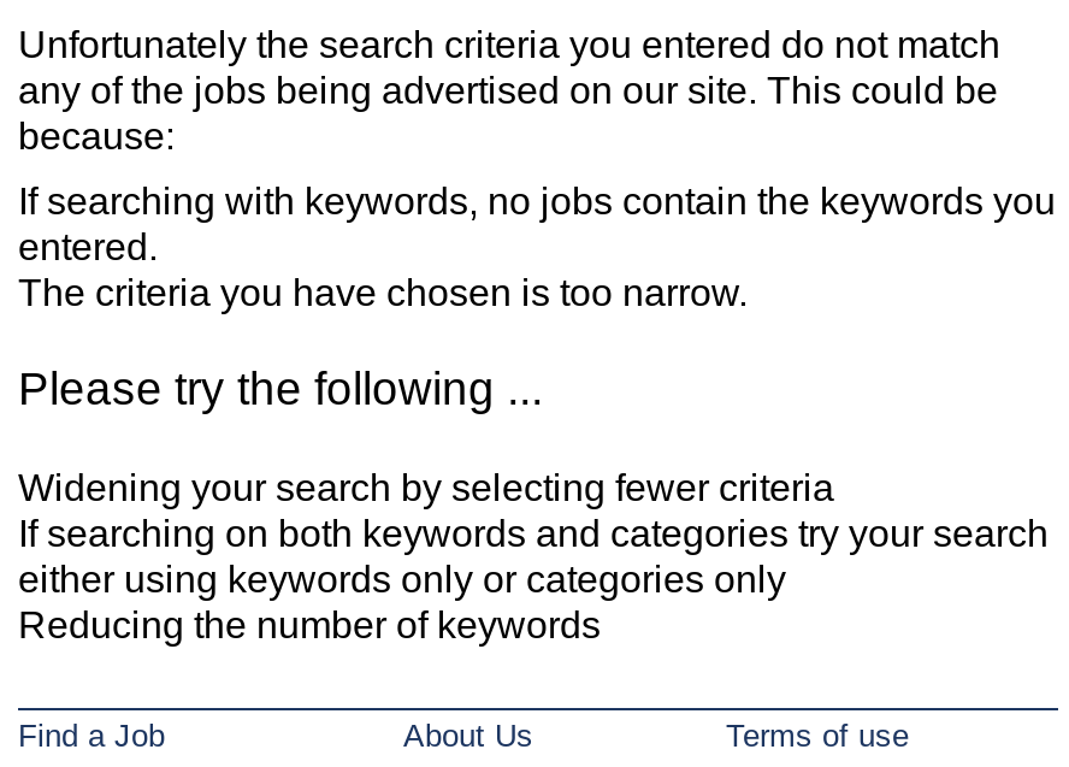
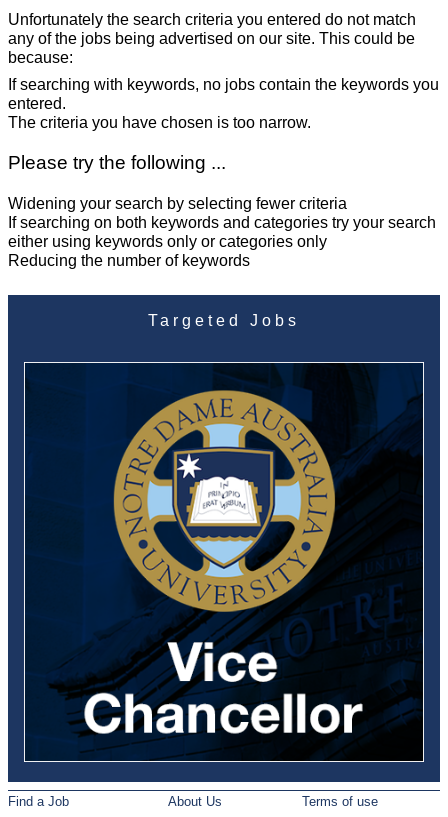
none -> [7,295,441,783] [image] | Targeted Jobs

